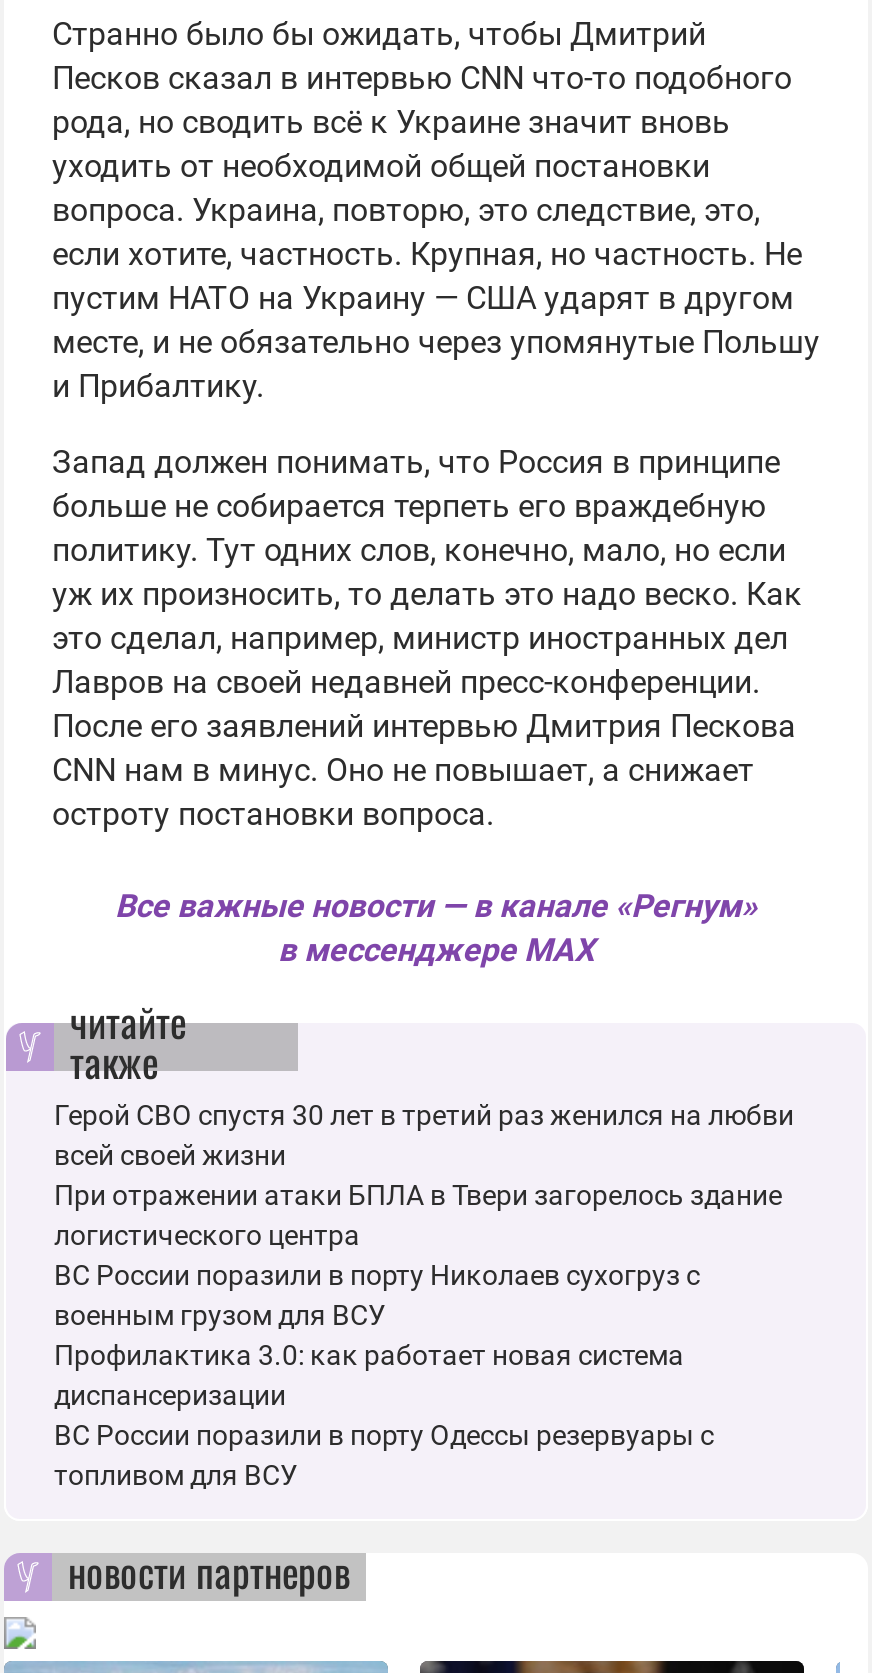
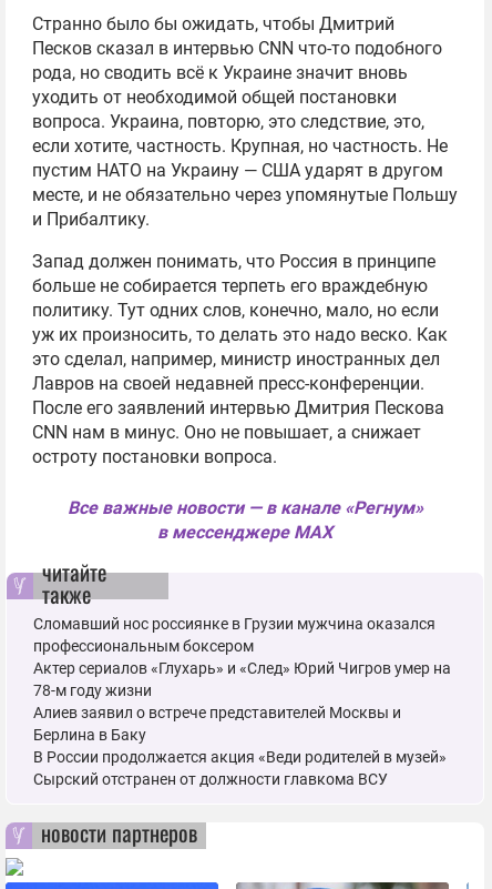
[54,1098,794,1490] Герой СВО спустя 30 лет в третий раз женился на любви | всей своей жизни | При отражении атаки БПЛА в Твери загорелось здание | логистического центра | ВС России поразили в порту Николаев сухогруз с | военным грузом для ВСУ | Профилактика 3.0: как работает новая система | диспансеризации | ВС России поразили в порту Одессы резервуары с | топливом для ВСУ -> [33,614,451,788] Сломавший нос россиянке в Грузии мужчина оказался | профессиональным боксером | Актер сериалов «Глухарь» и «След» Юрий Чигров умер на | 78-м году жизни | Алиев заявил о встрече представителей Москвы и | Берлина в Баку | В России продолжается акция «Веди родителей в музей» | Сырский отстранен от должности главкома ВСУ

